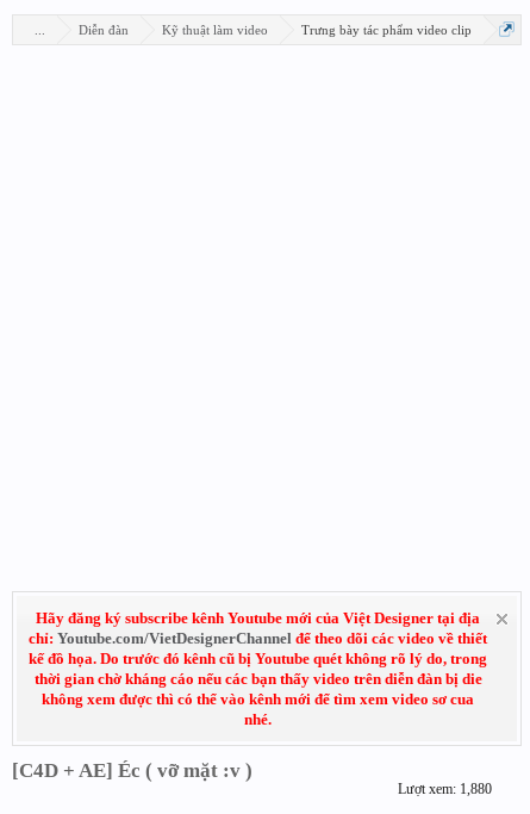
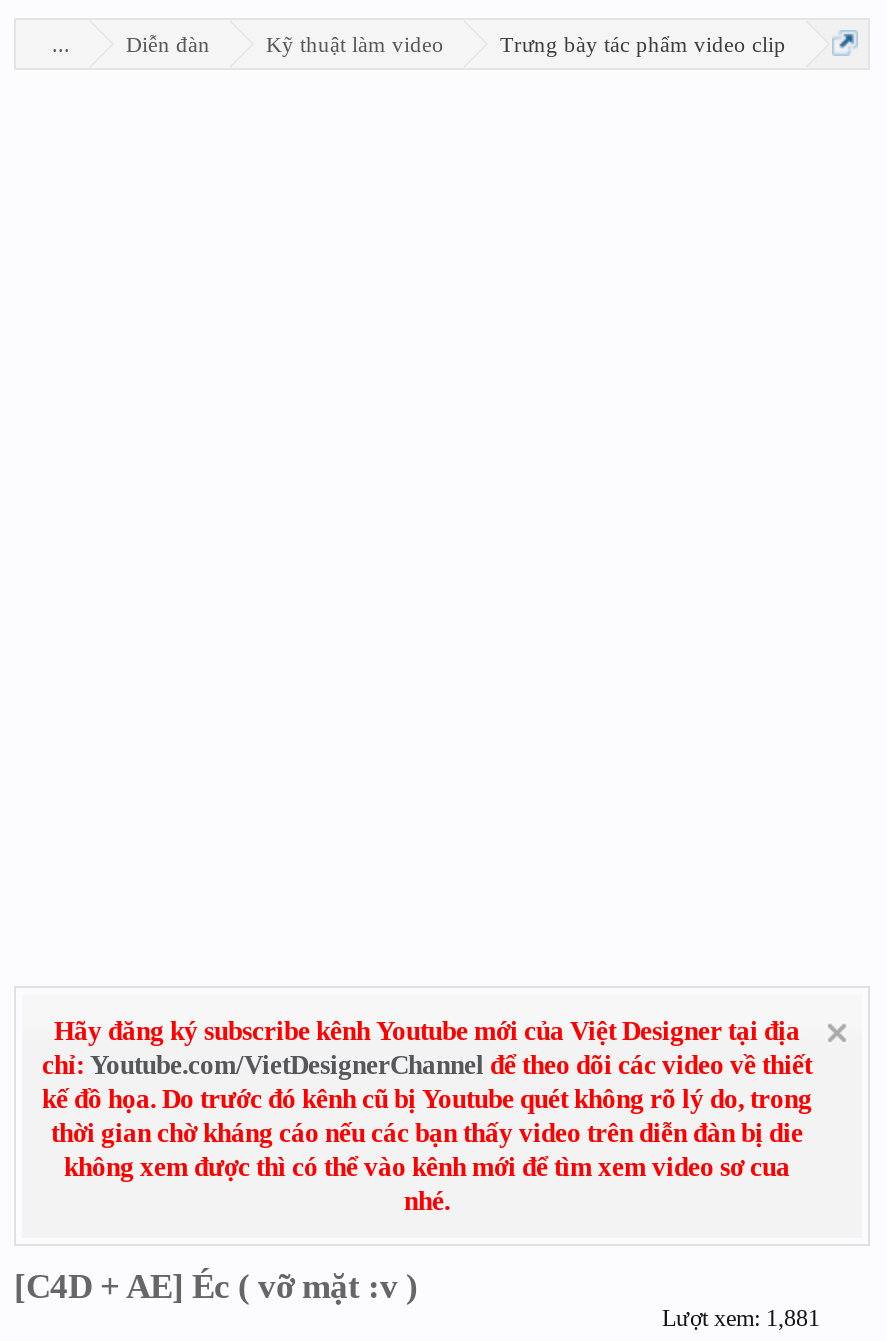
[398,781,492,797] Lượt xem: 1,880 -> [662,1304,820,1332] Lượt xem: 1,881

